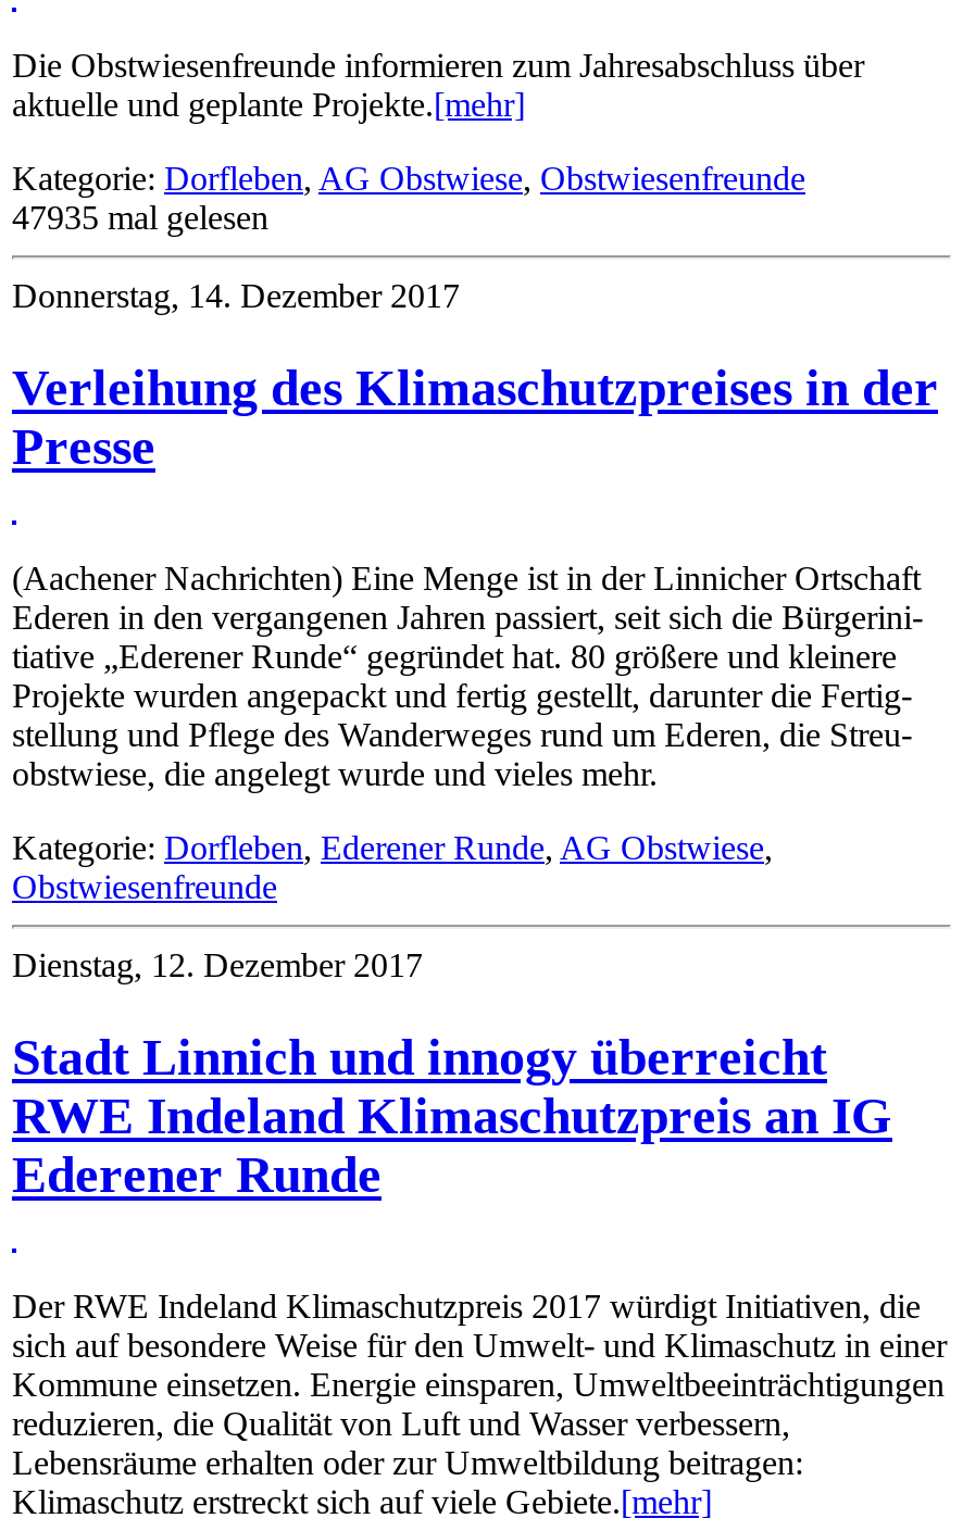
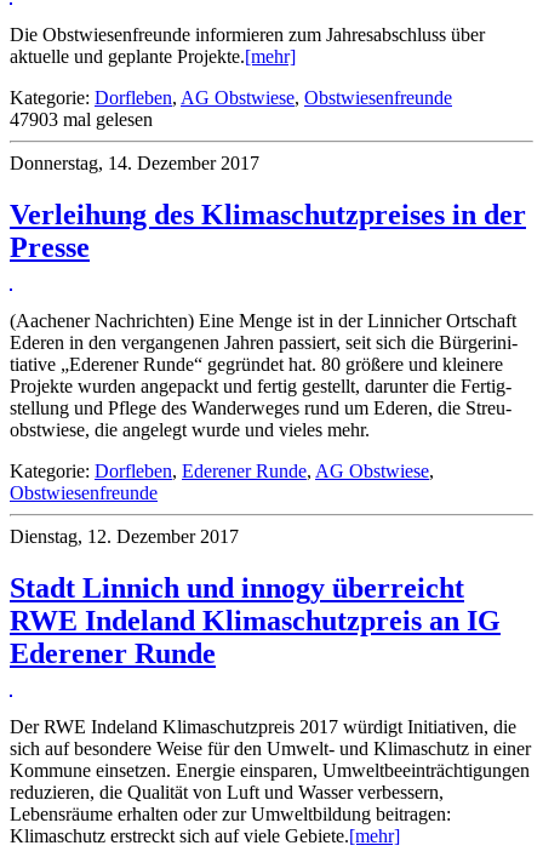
[12,200,268,237] 47935 mal gelesen -> [10,110,153,130] 47903 mal gelesen

